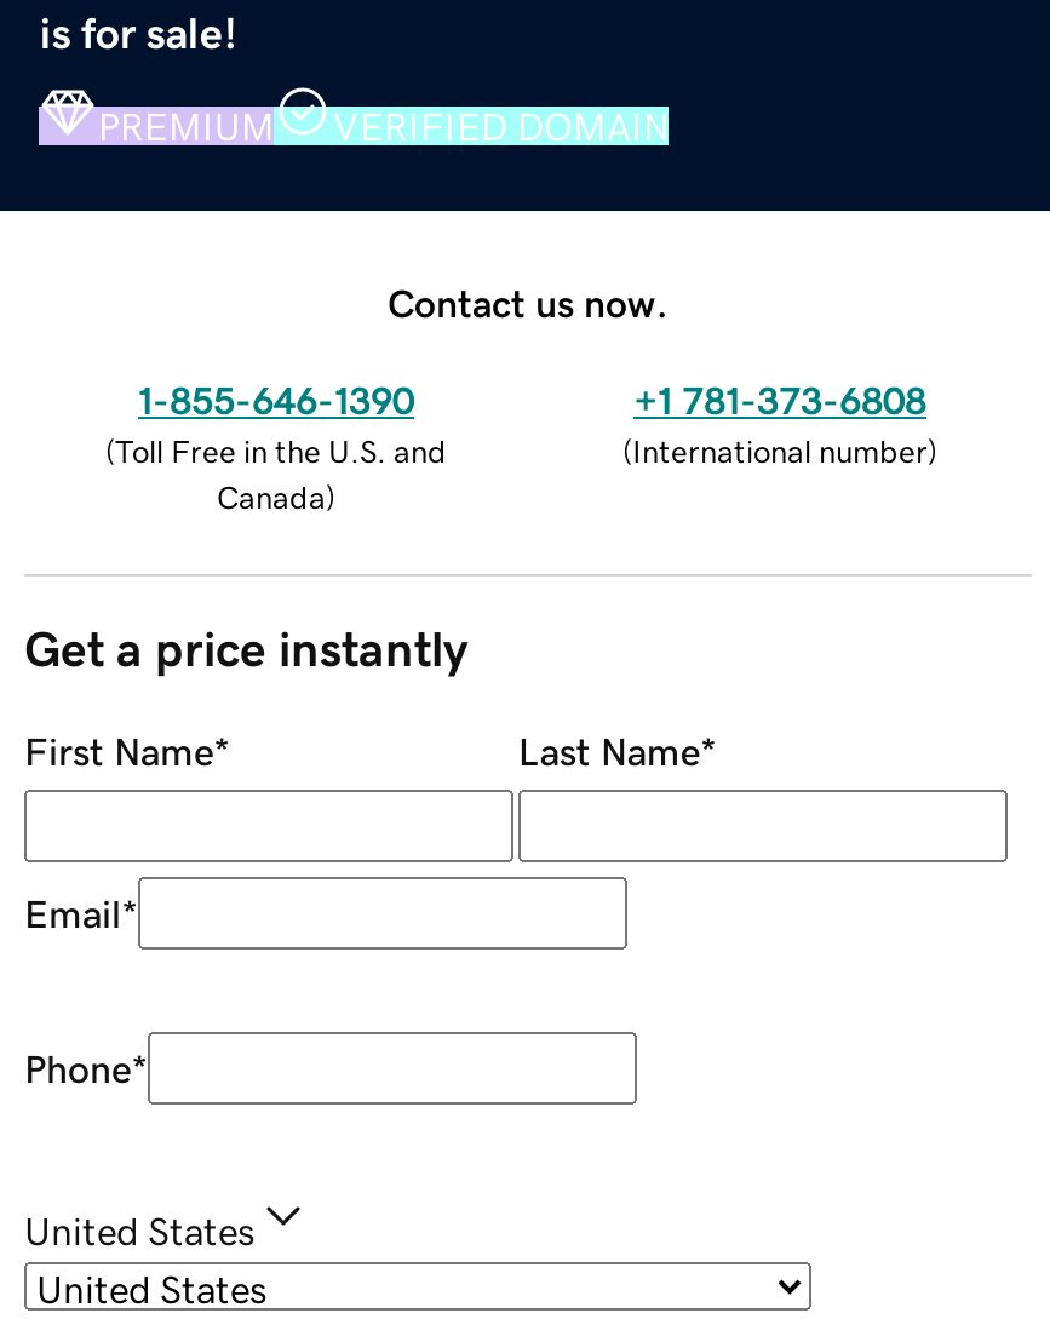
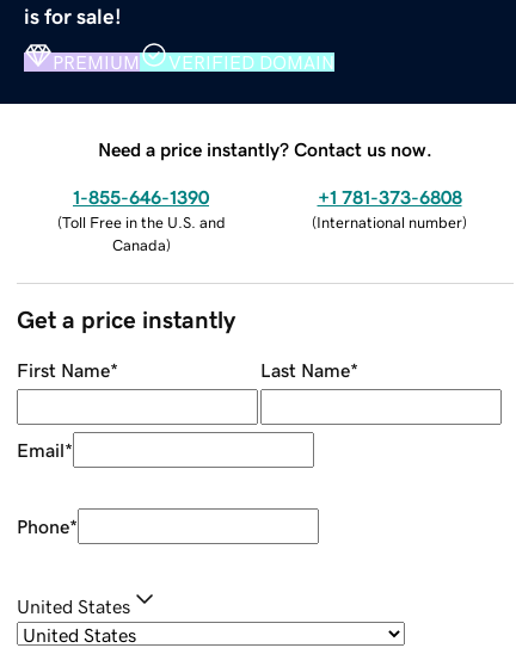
[388,282,669,321] Contact us now. -> [98,139,432,158] Need a price instantly? Contact us now.

